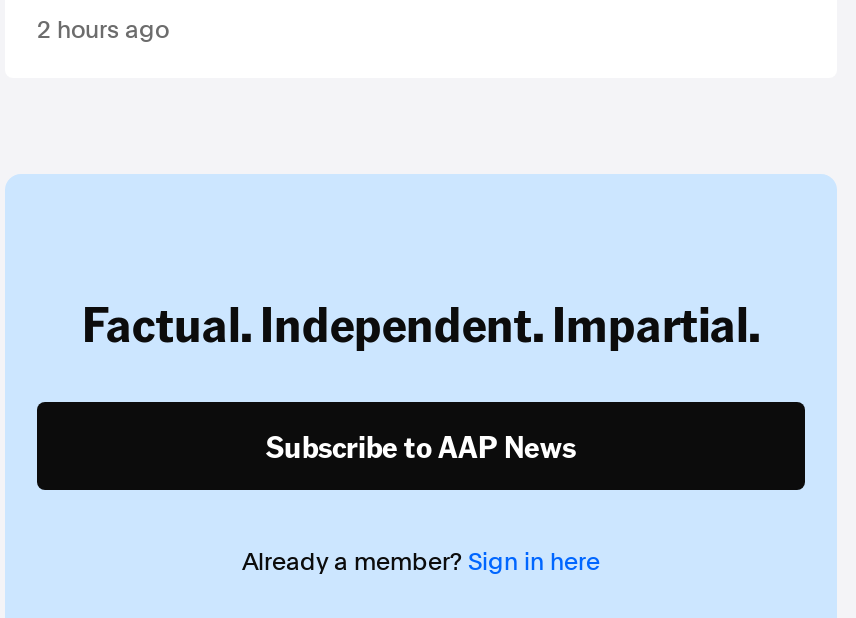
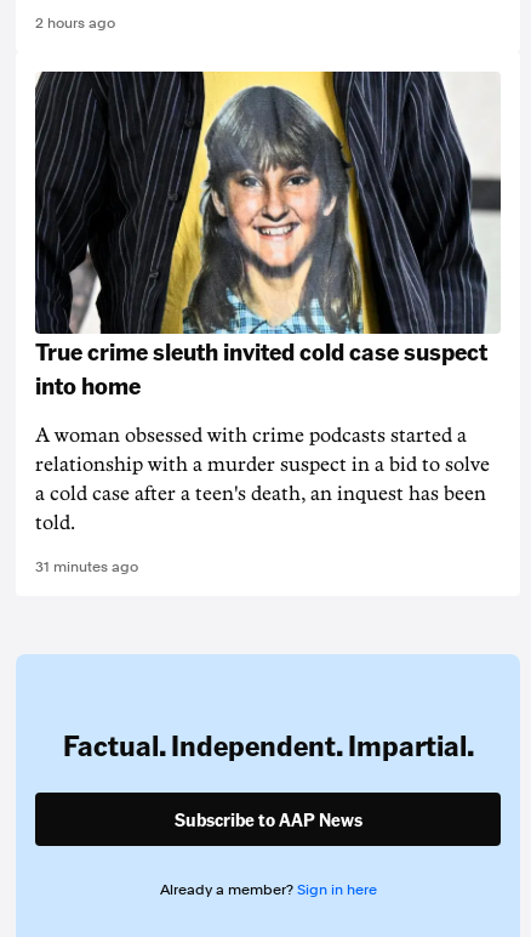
none -> [34,70,502,575] [image] | True crime sleuth invited cold case suspect | into home | A woman obsessed with crime podcasts started a | relationship with a murder suspect in a bid to solve | a cold case after a teen's death, an inquest has been | told. | 31 minutes ago

